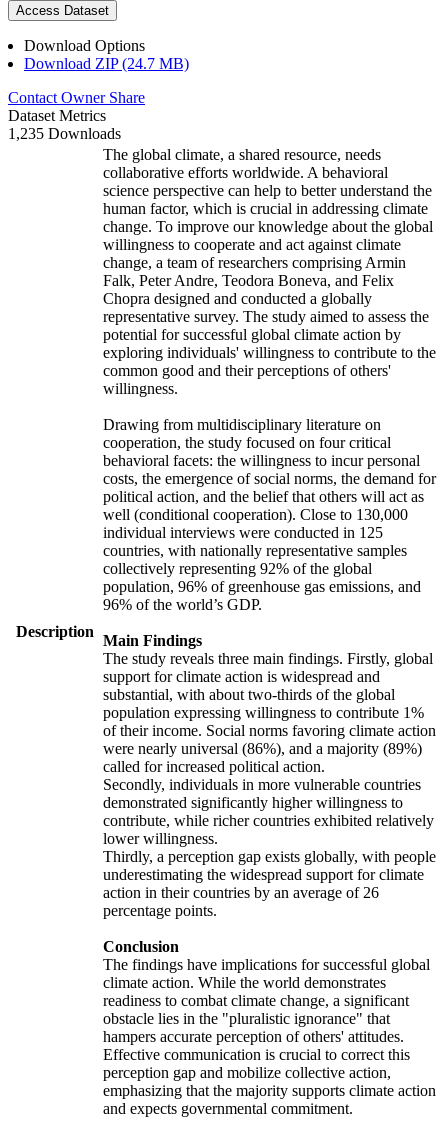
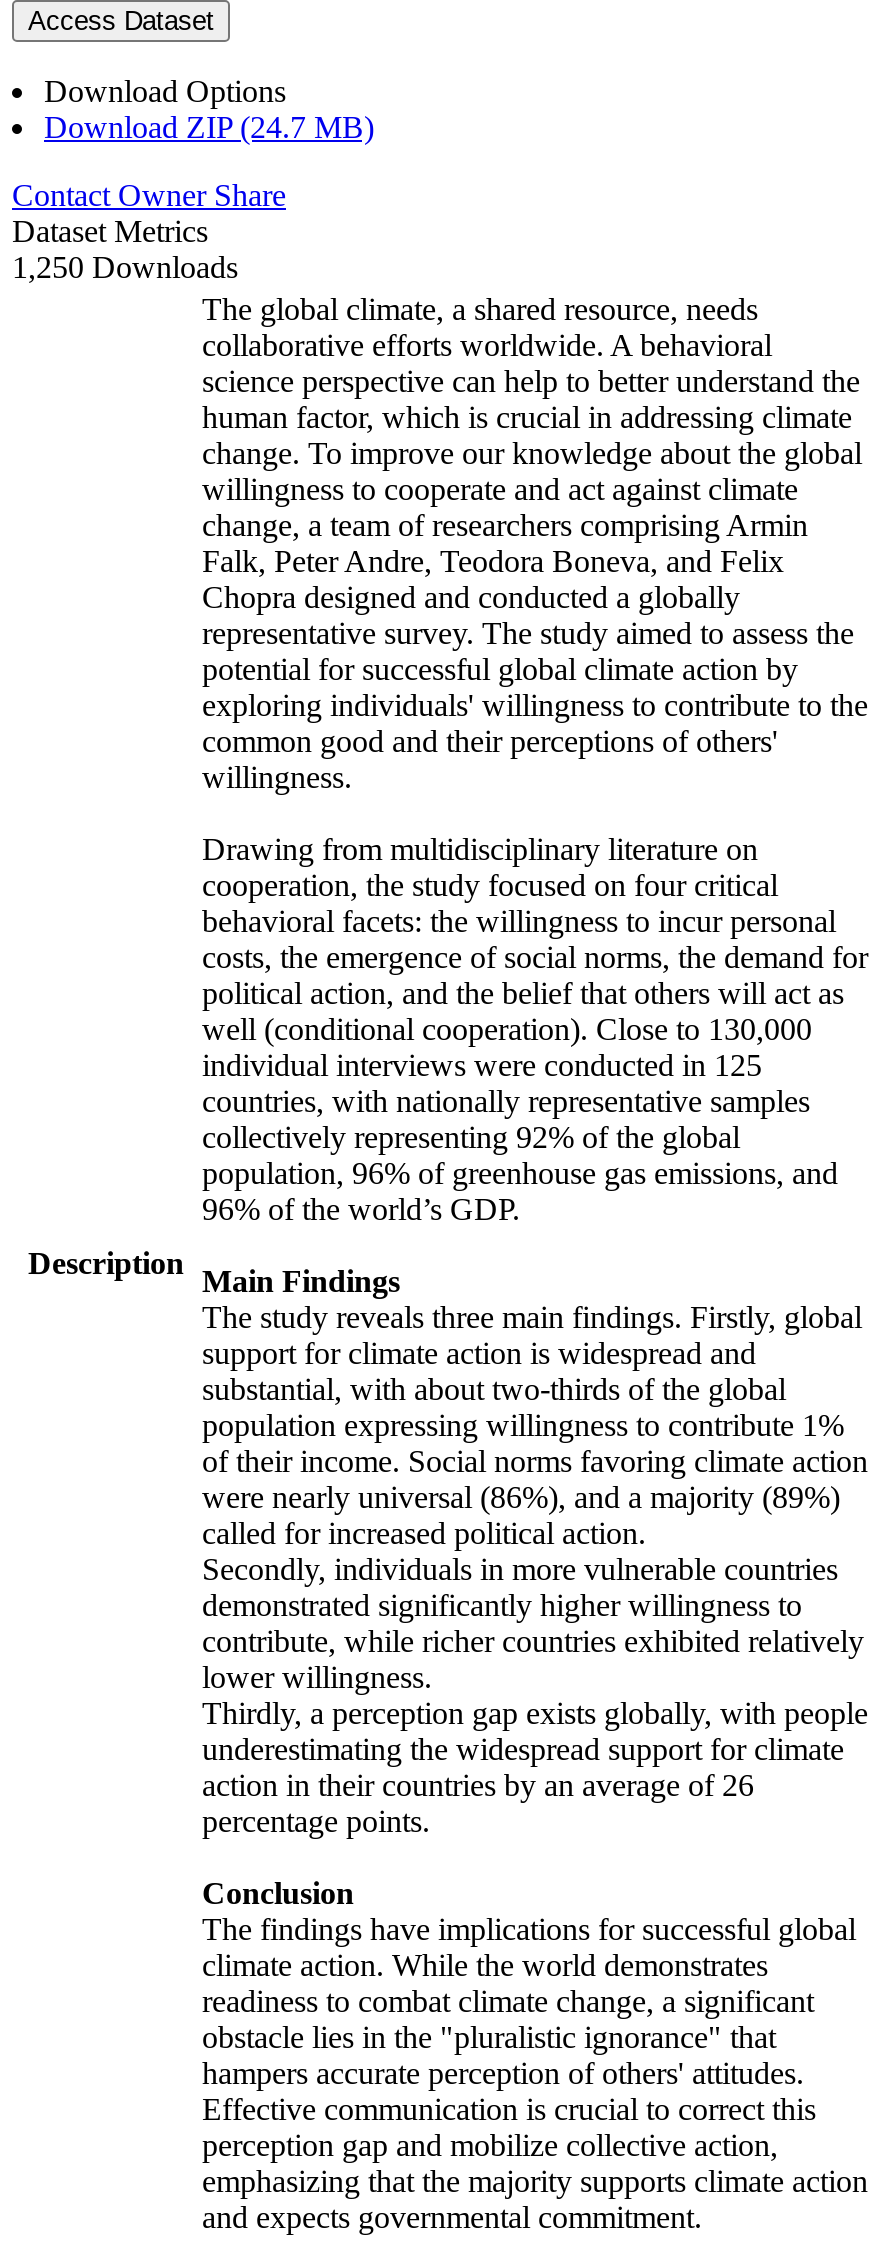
[8,125,121,142] 1,235 Downloads -> [12,251,238,285] 1,250 Downloads

